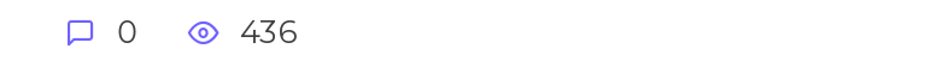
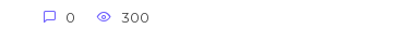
[240,15,298,50] 436 -> [121,9,149,25] 300

